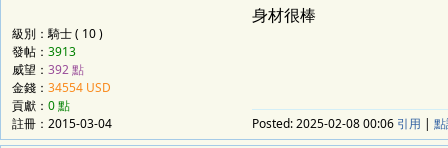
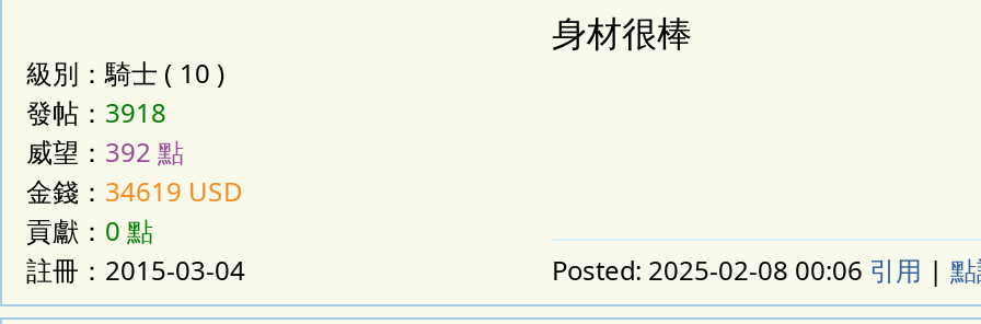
[12,43,76,60] 發帖：3913 -> [26,94,166,131] 發帖：3918
[12,79,111,96] 金錢：34554 USD -> [26,173,243,210] 金錢：34619 USD

